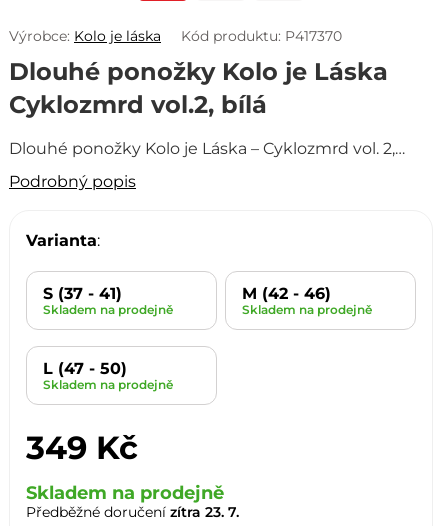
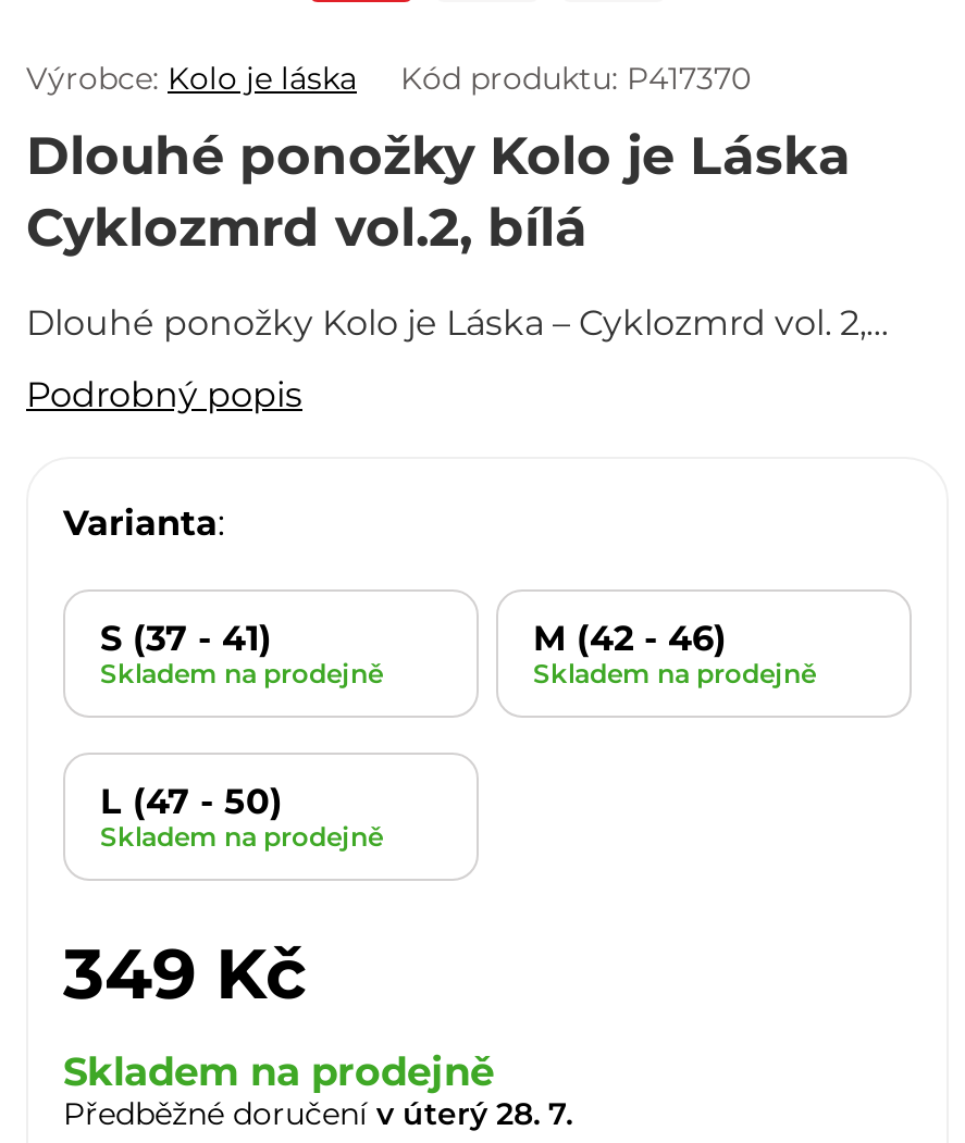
[26,503,239,521] Předběžné doručení zítra 23. 7. -> [63,1094,572,1133] Předběžné doručení v úterý 28. 7.

